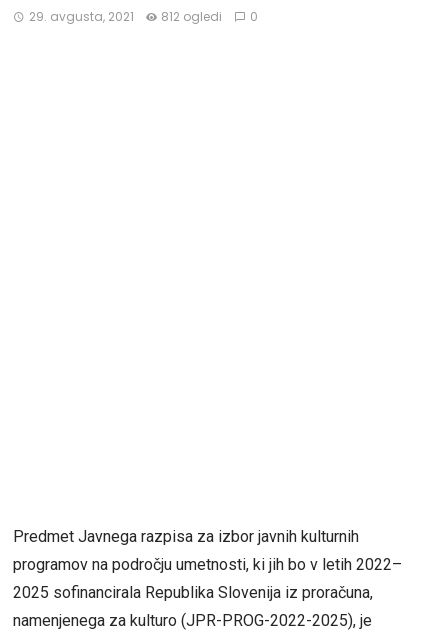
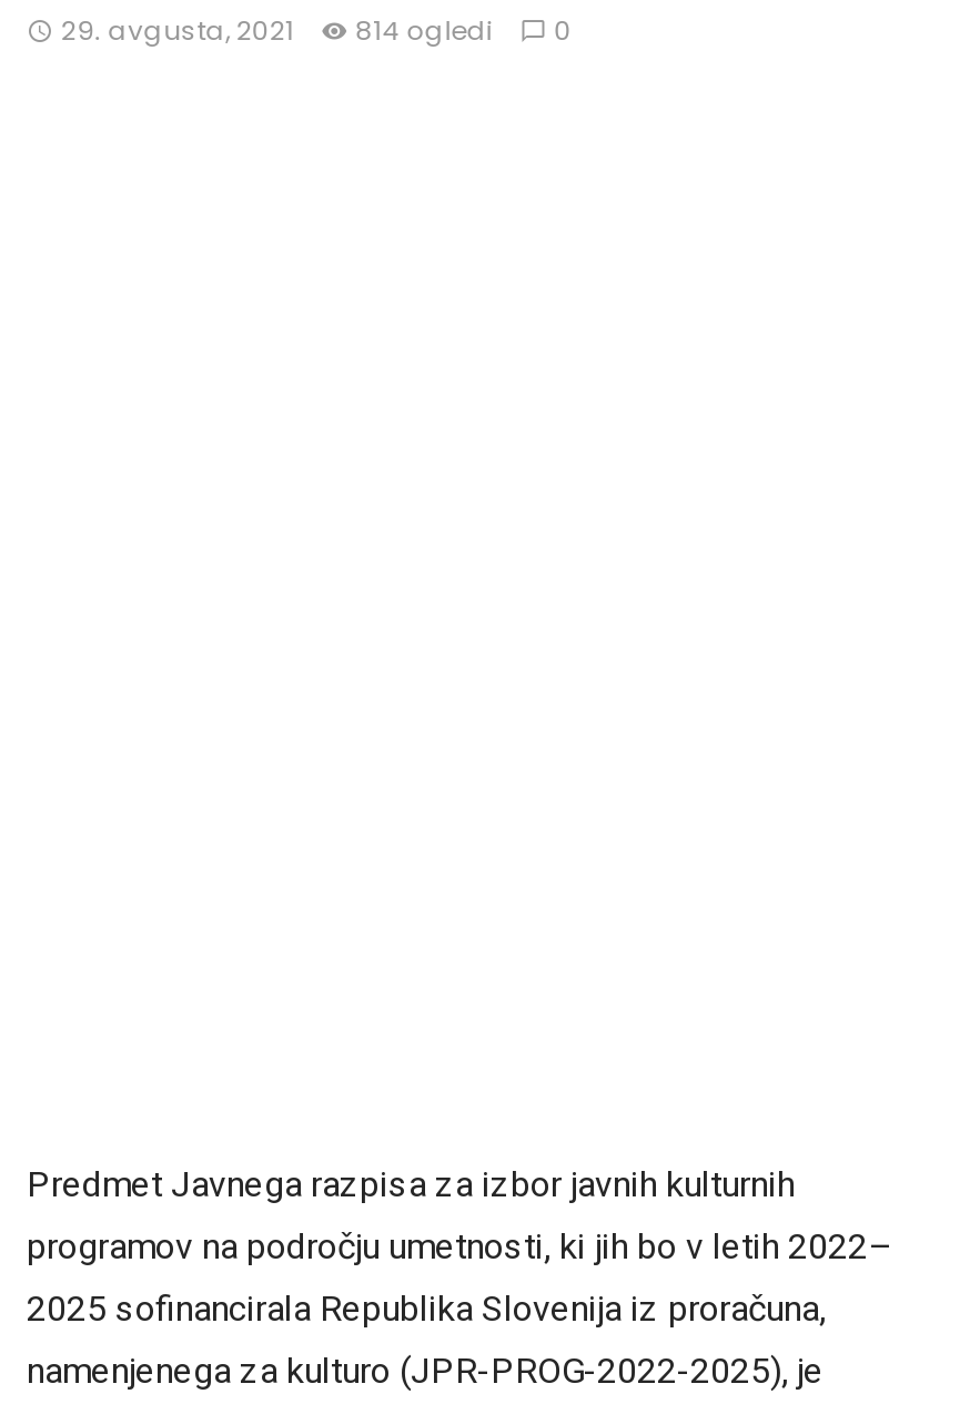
[29,8,258,25] 29. avgusta, 2021 812 ogledi 0 -> [61,11,572,49] 29. avgusta, 2021 814 ogledi 0

